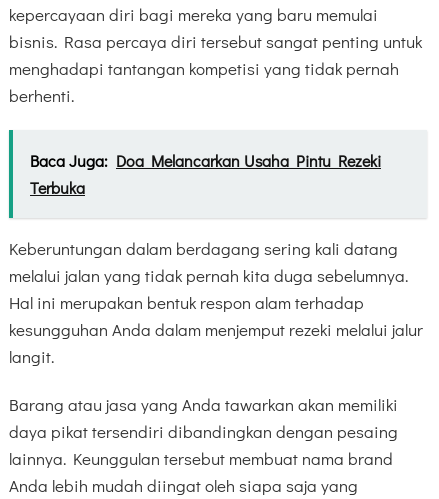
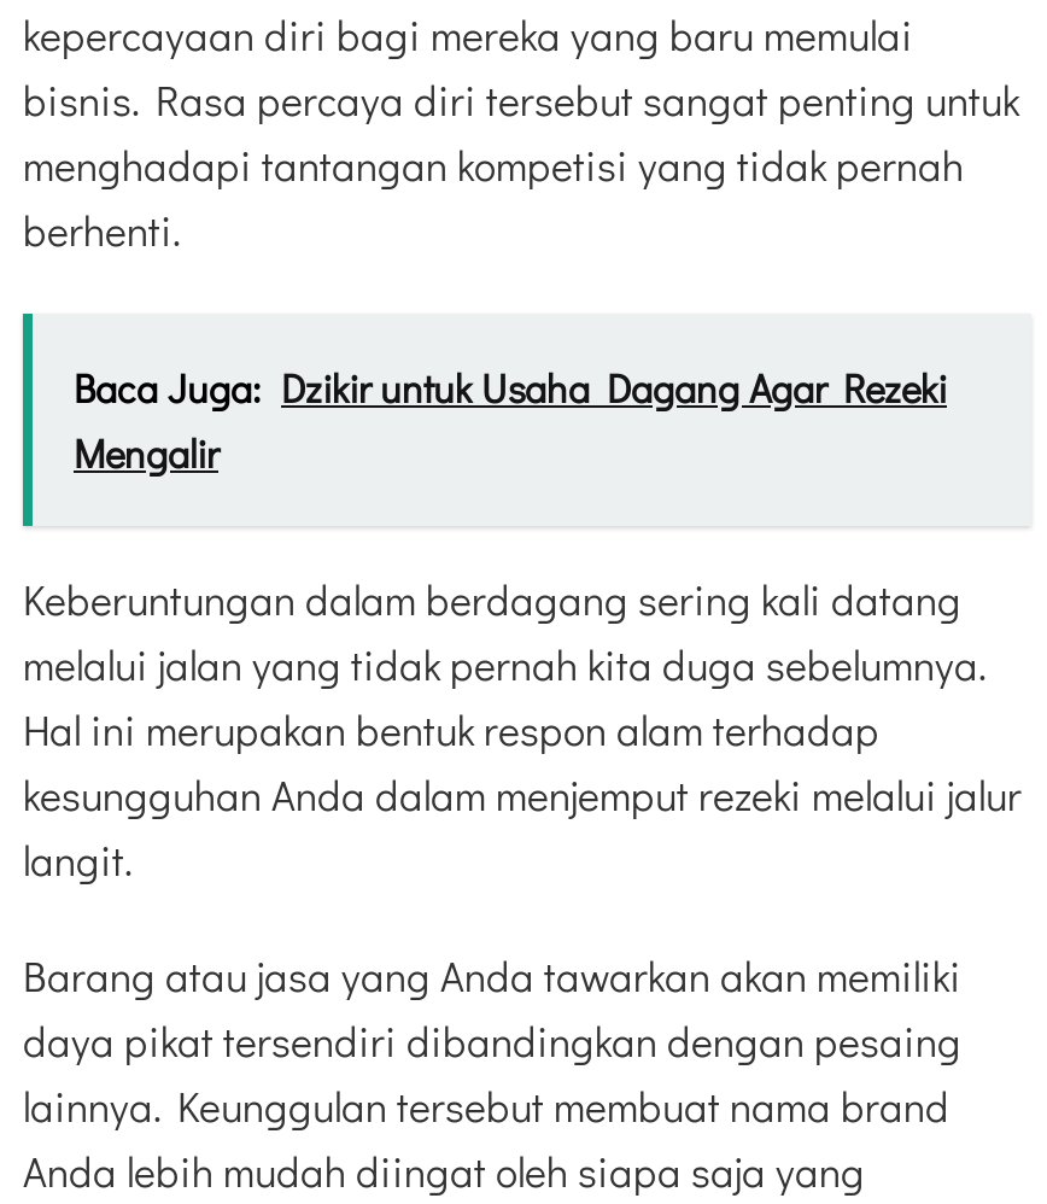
[30,150,381,198] Baca Juga: Doa Melancarkan Usaha Pintu Rezeki | Terbuka -> [74,362,947,478] Baca Juga: Dzikir untuk Usaha Dagang Agar Rezeki | Mengalir

